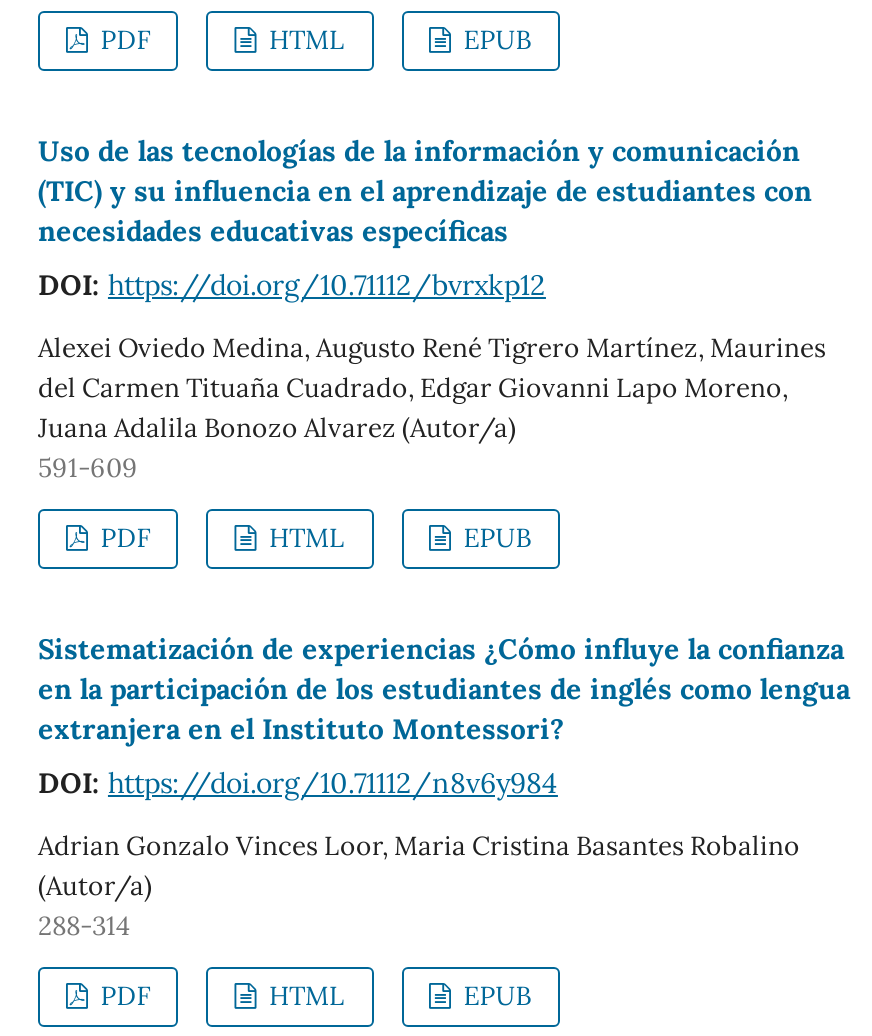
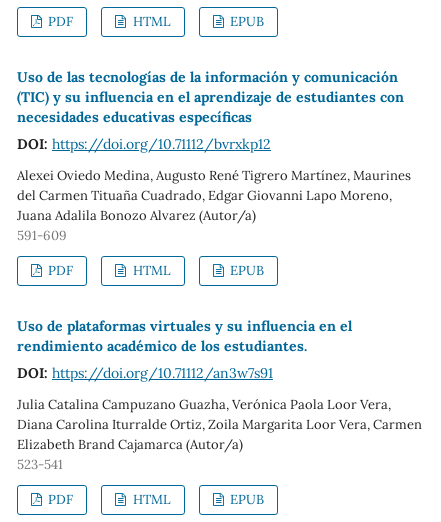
[38,632,850,748] Sistematización de experiencias ¿Cómo influye la confianza | en la participación de los estudiantes de inglés como lengua | extranjera en el Instituto Montessori? -> [17,317,352,355] Uso de plataformas virtuales y su influencia en el | rendimiento académico de los estudiantes.
[38,766,558,802] DOI: https://doi.org/10.71112/n8v6y984 -> [17,364,273,382] DOI: https://doi.org/10.71112/an3w7s91
[38,830,800,944] Adrian Gonzalo Vinces Loor, Maria Cristina Basantes Robalino | (Autor/a) | 288-314 -> [17,396,422,473] Julia Catalina Campuzano Guazha, Verónica Paola Loor Vera, | Diana Carolina Iturralde Ortiz, Zoila Margarita Loor Vera, Carmen | Elizabeth Brand Cajamarca (Autor/a) | 523-541

